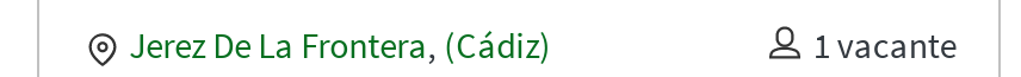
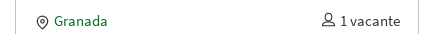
[129,22,551,67] Jerez De La Frontera, (Cádiz) -> [54,11,108,30] Granada

